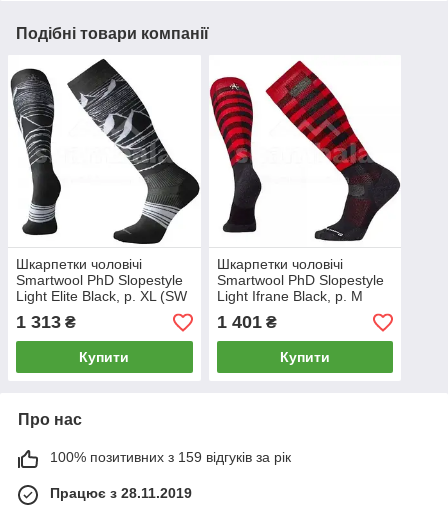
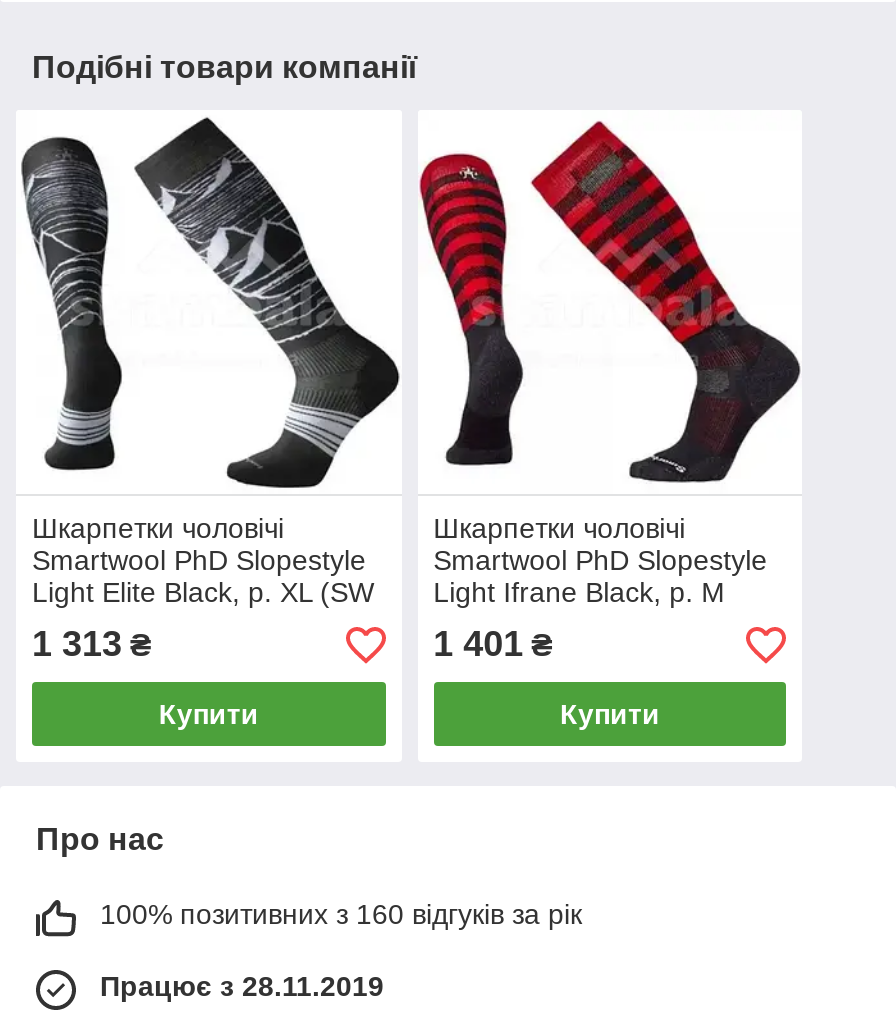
[50,449,291,465] 100% позитивних з 159 відгуків за рік -> [100,899,582,931] 100% позитивних з 160 відгуків за рік

